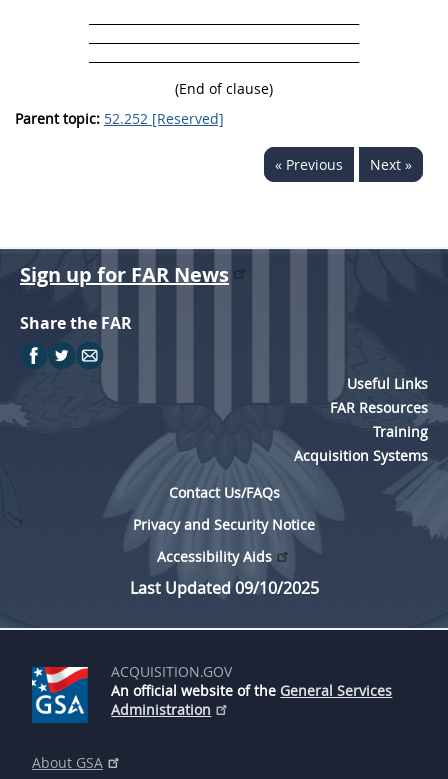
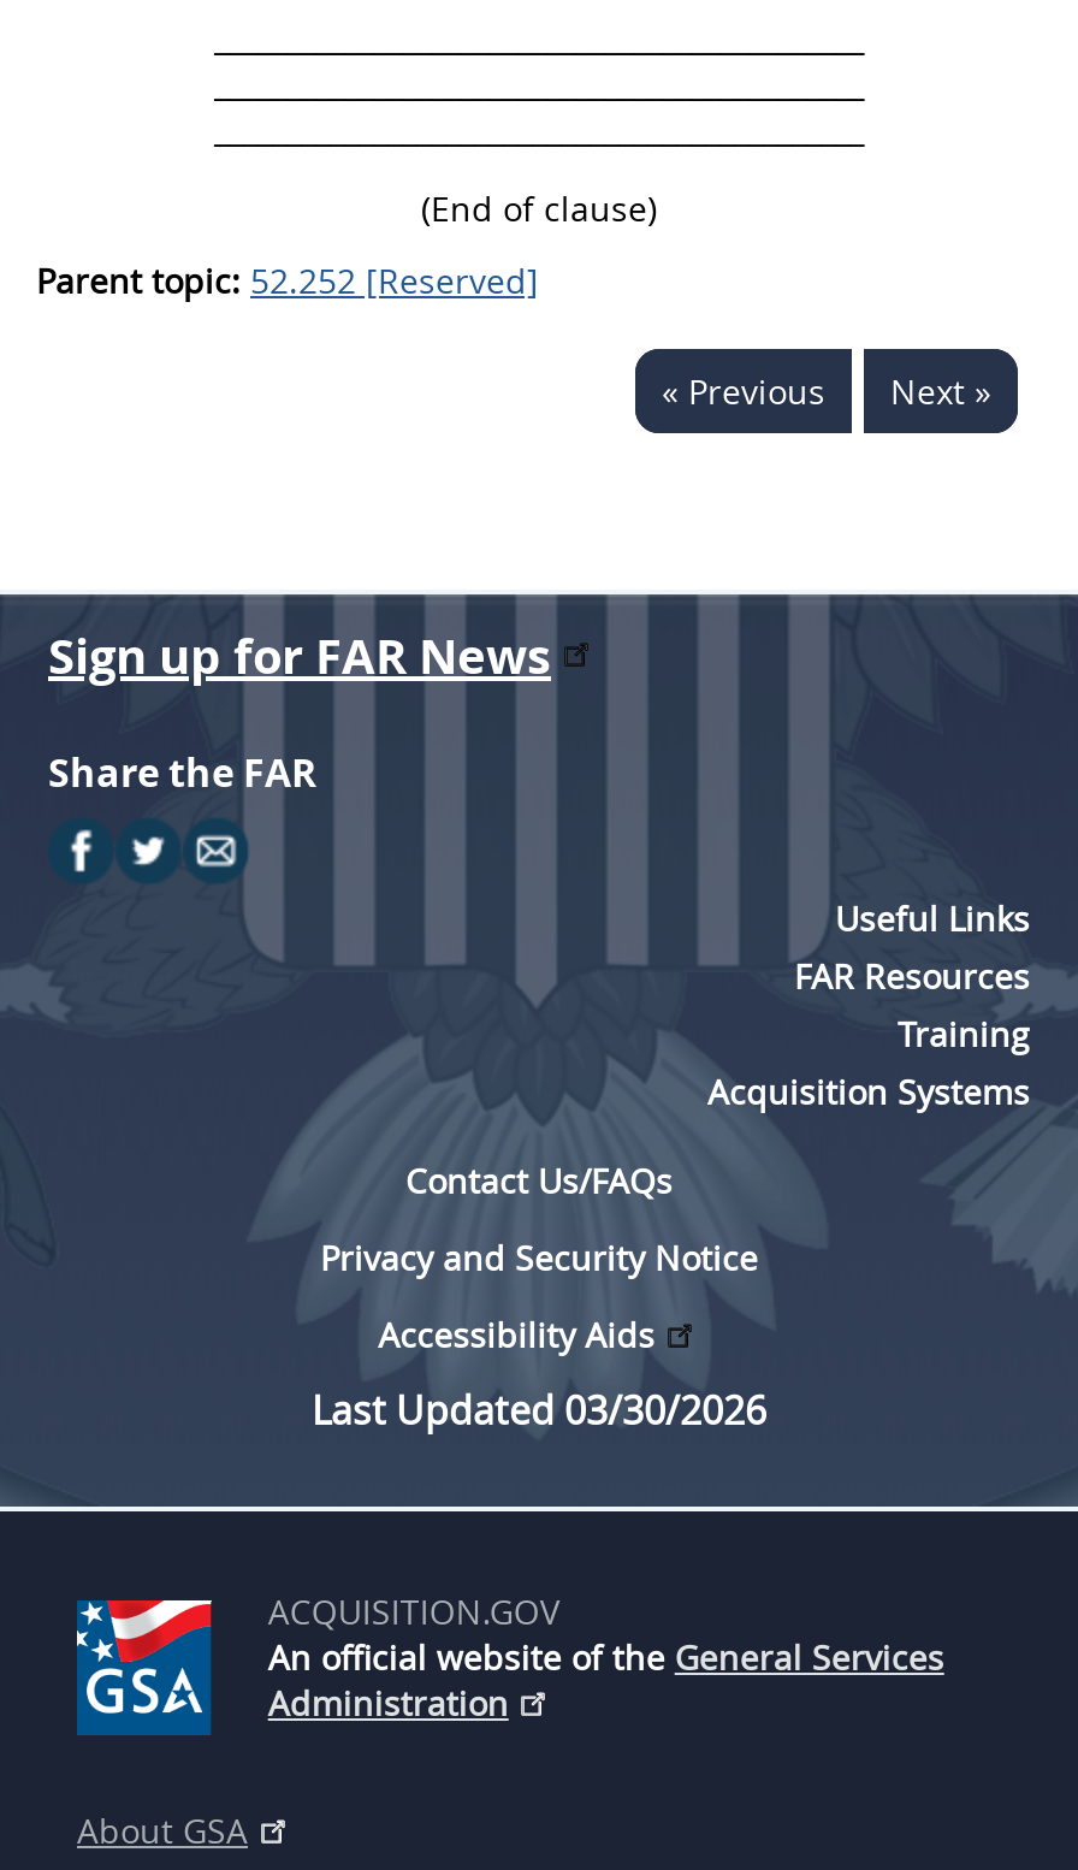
[129,577,318,599] Last Updated 09/10/2025 -> [312,1384,766,1437] Last Updated 03/30/2026

